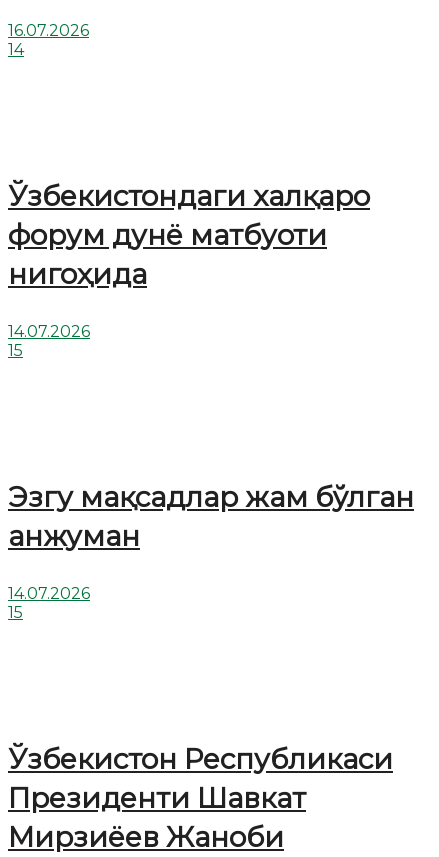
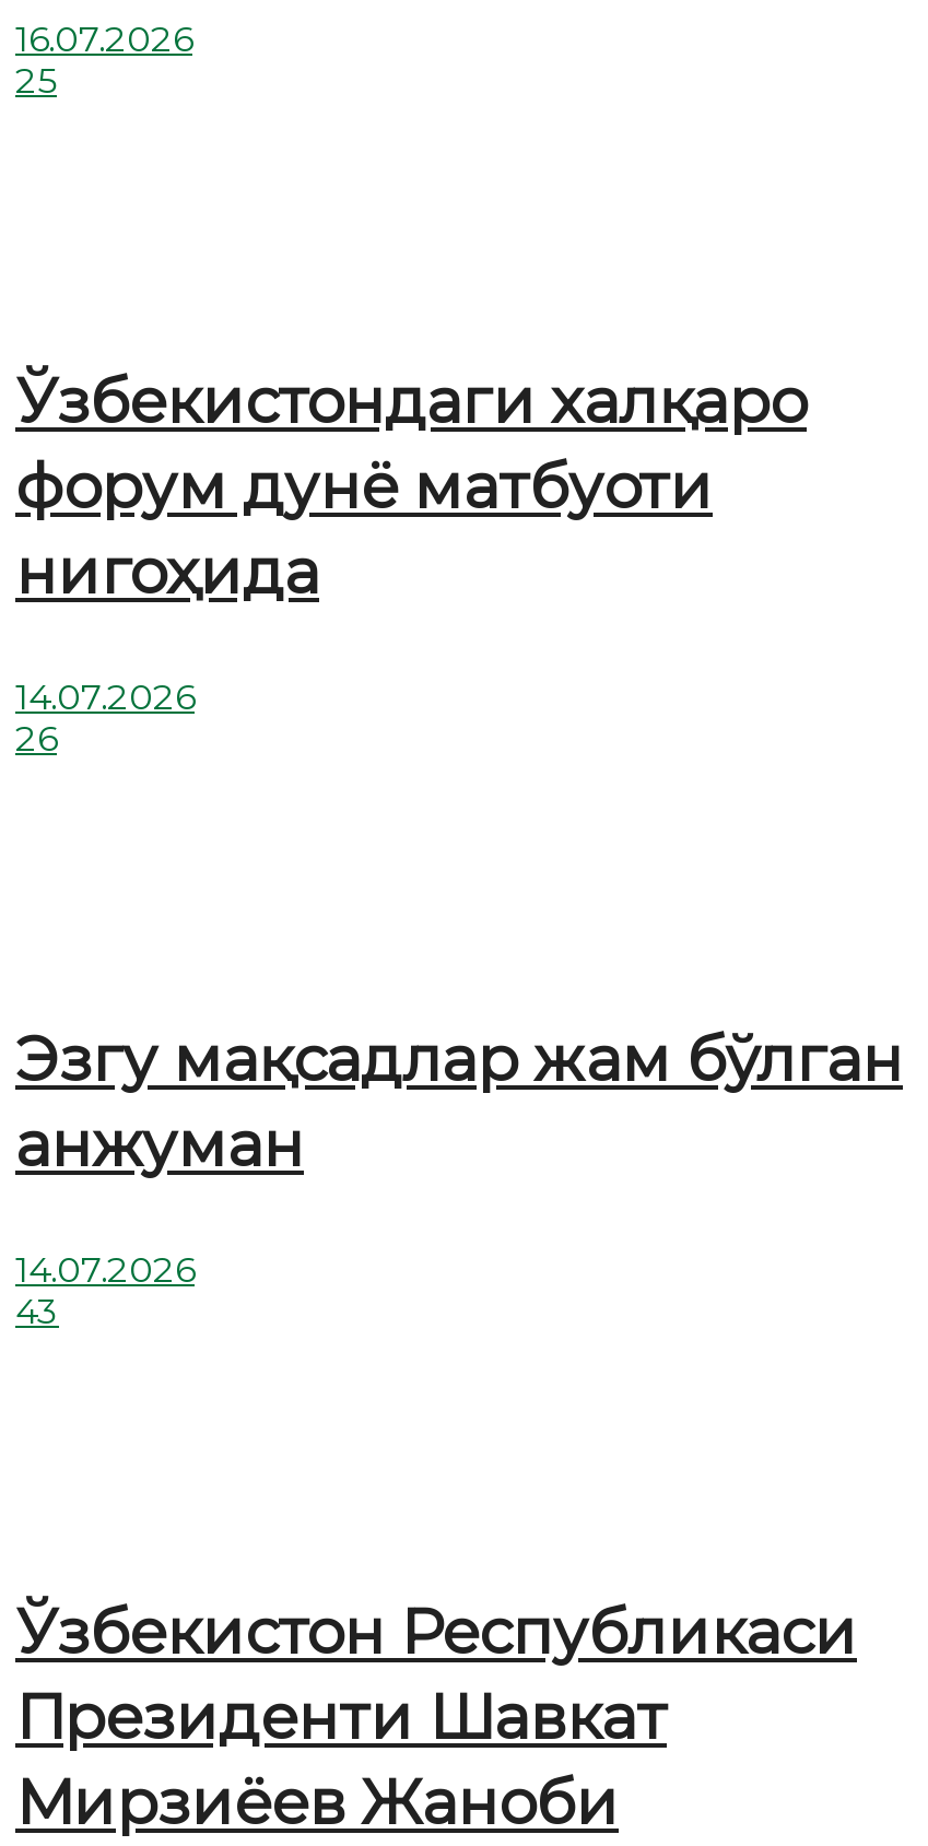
[8,40,24,59] 14 -> [15,60,57,102] 25
[8,341,23,360] 15 -> [15,718,57,760] 26
[8,603,23,622] 15 -> [15,1291,59,1332] 43

